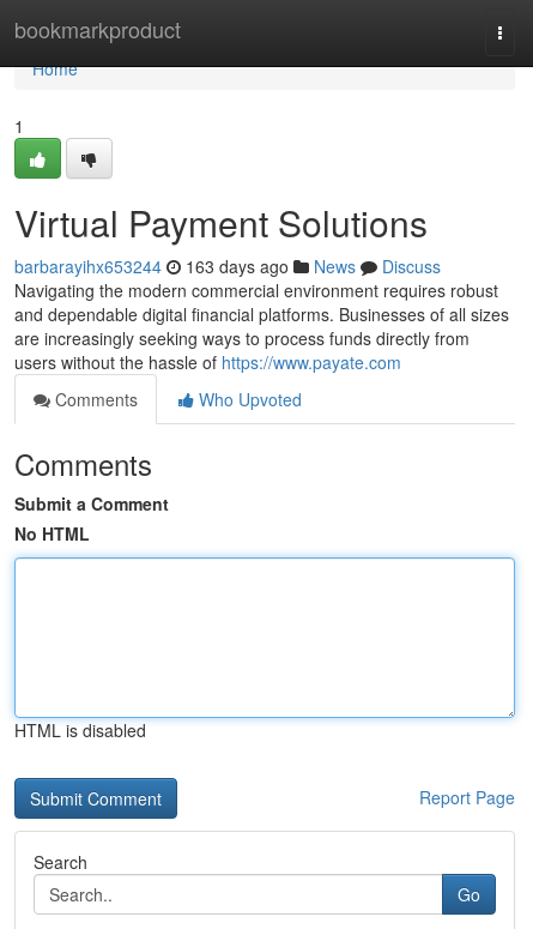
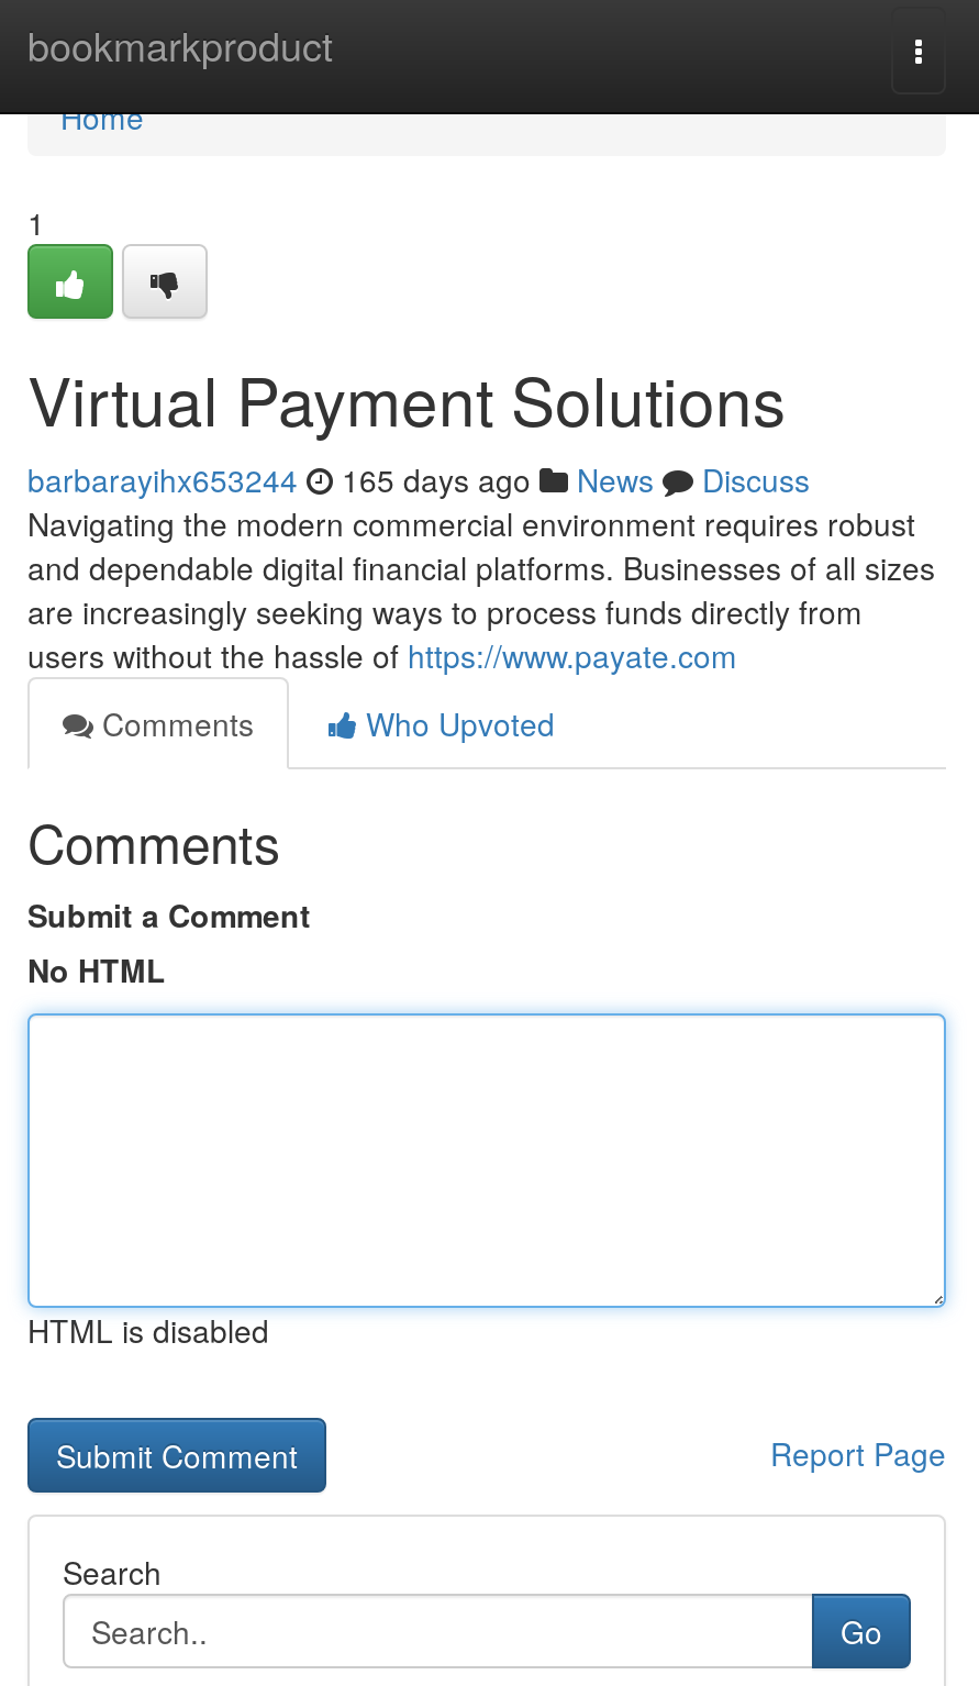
[14,254,441,278] barbarayihx653244 163 days ago News Discuss -> [27,457,810,501] barbarayihx653244 165 days ago News Discuss

